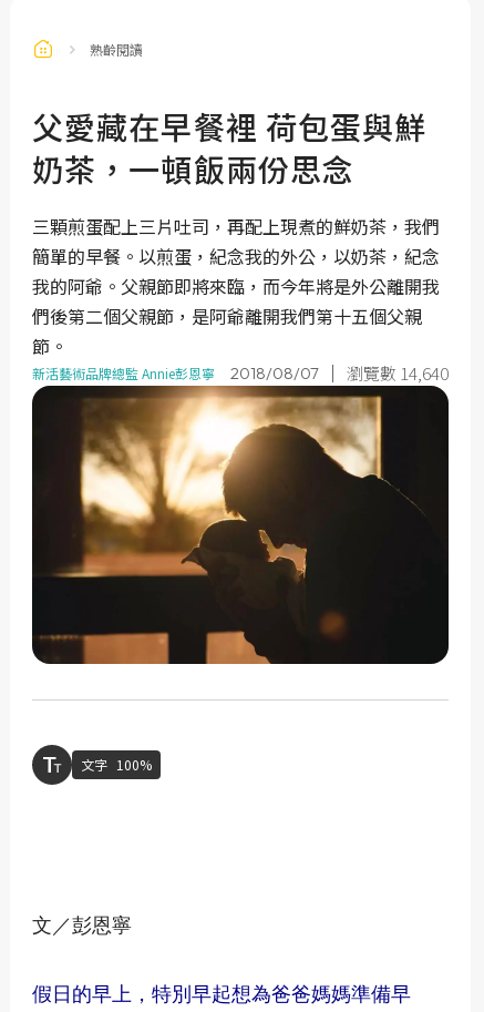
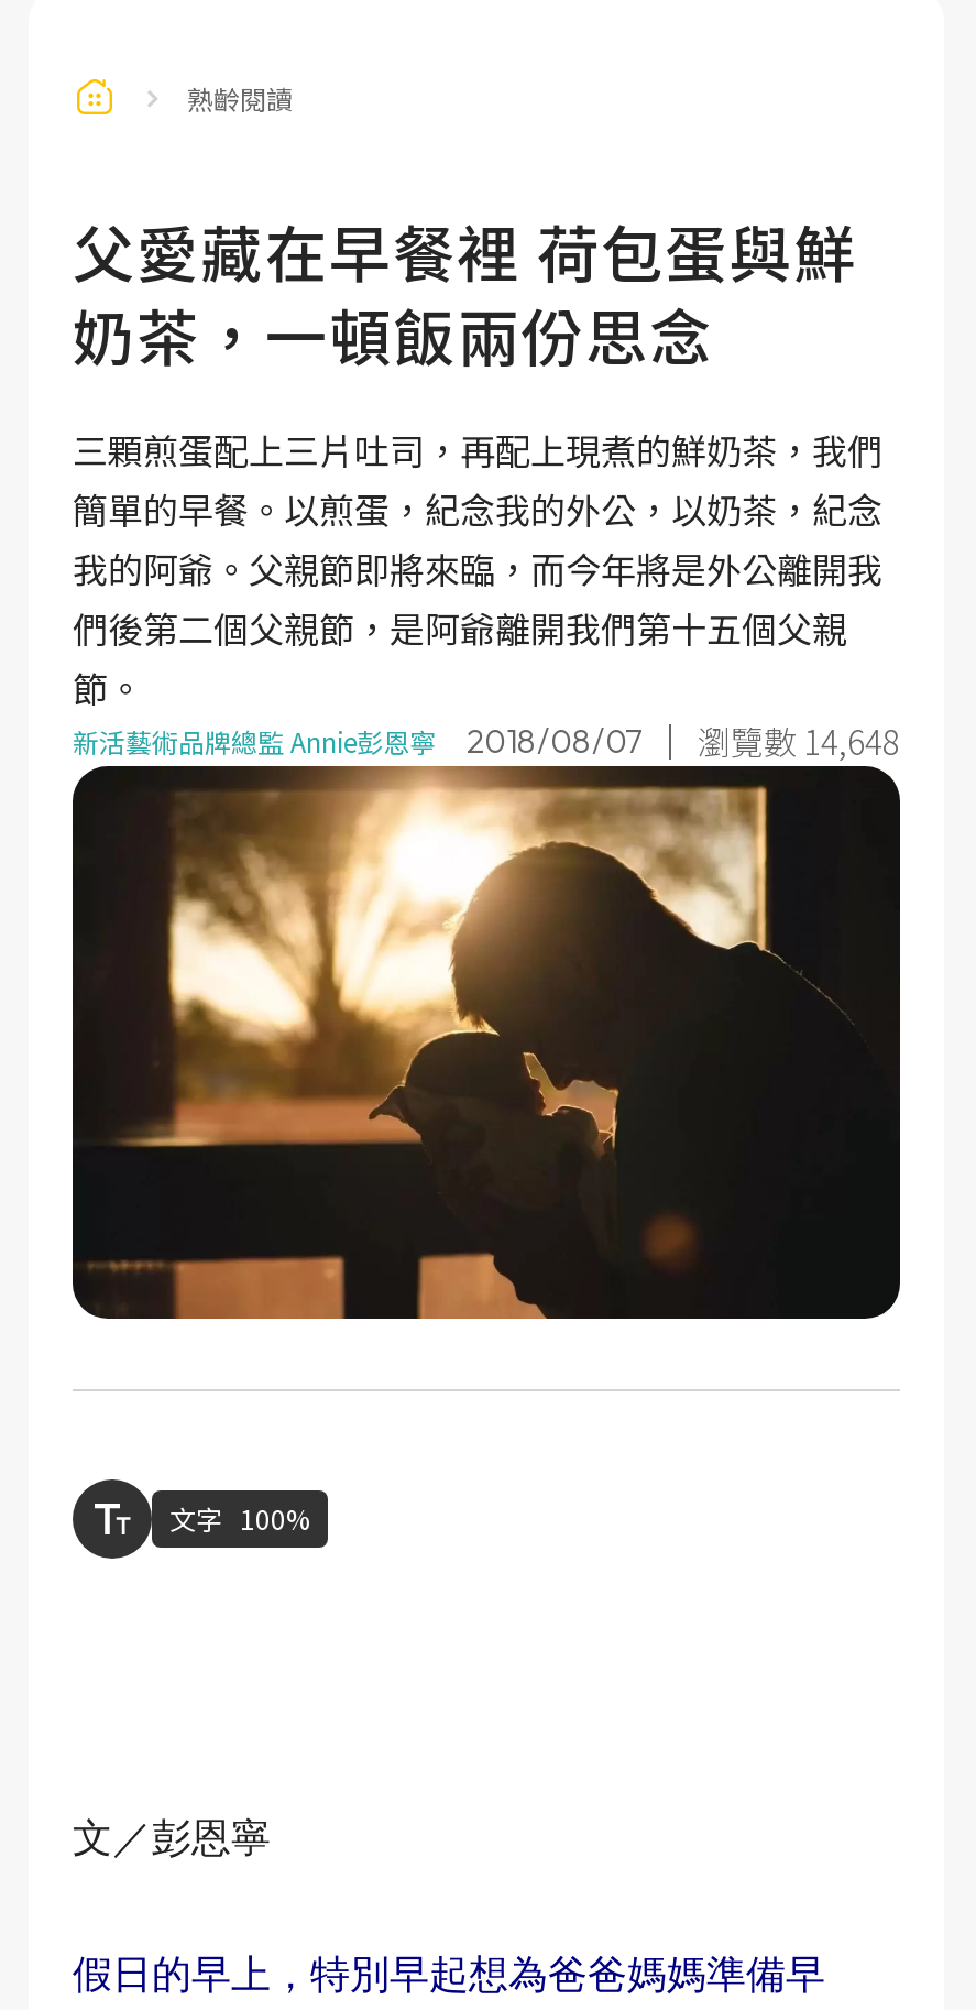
[32,361,449,385] 新活藝術品牌總監 Annie彭恩寧 2018/08/07 瀏覽數 14,640 -> [73,718,900,764] 新活藝術品牌總監 Annie彭恩寧 2018/08/07 瀏覽數 14,648

